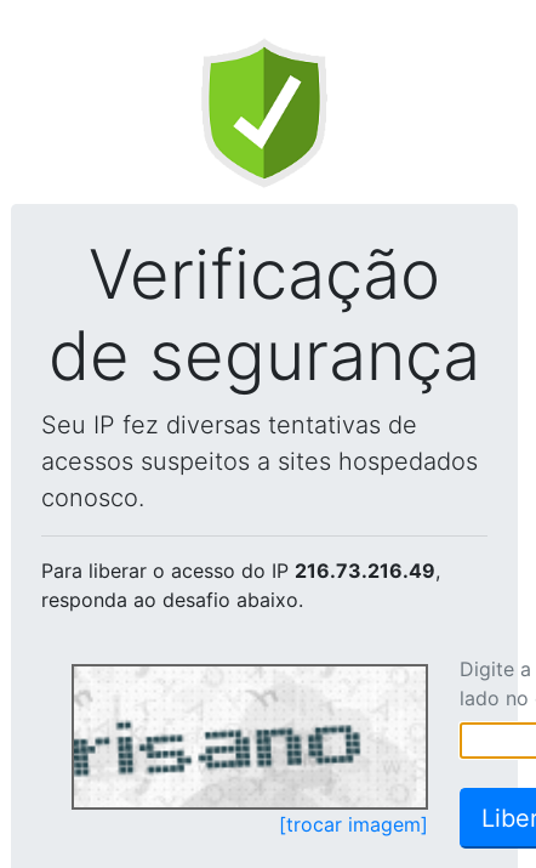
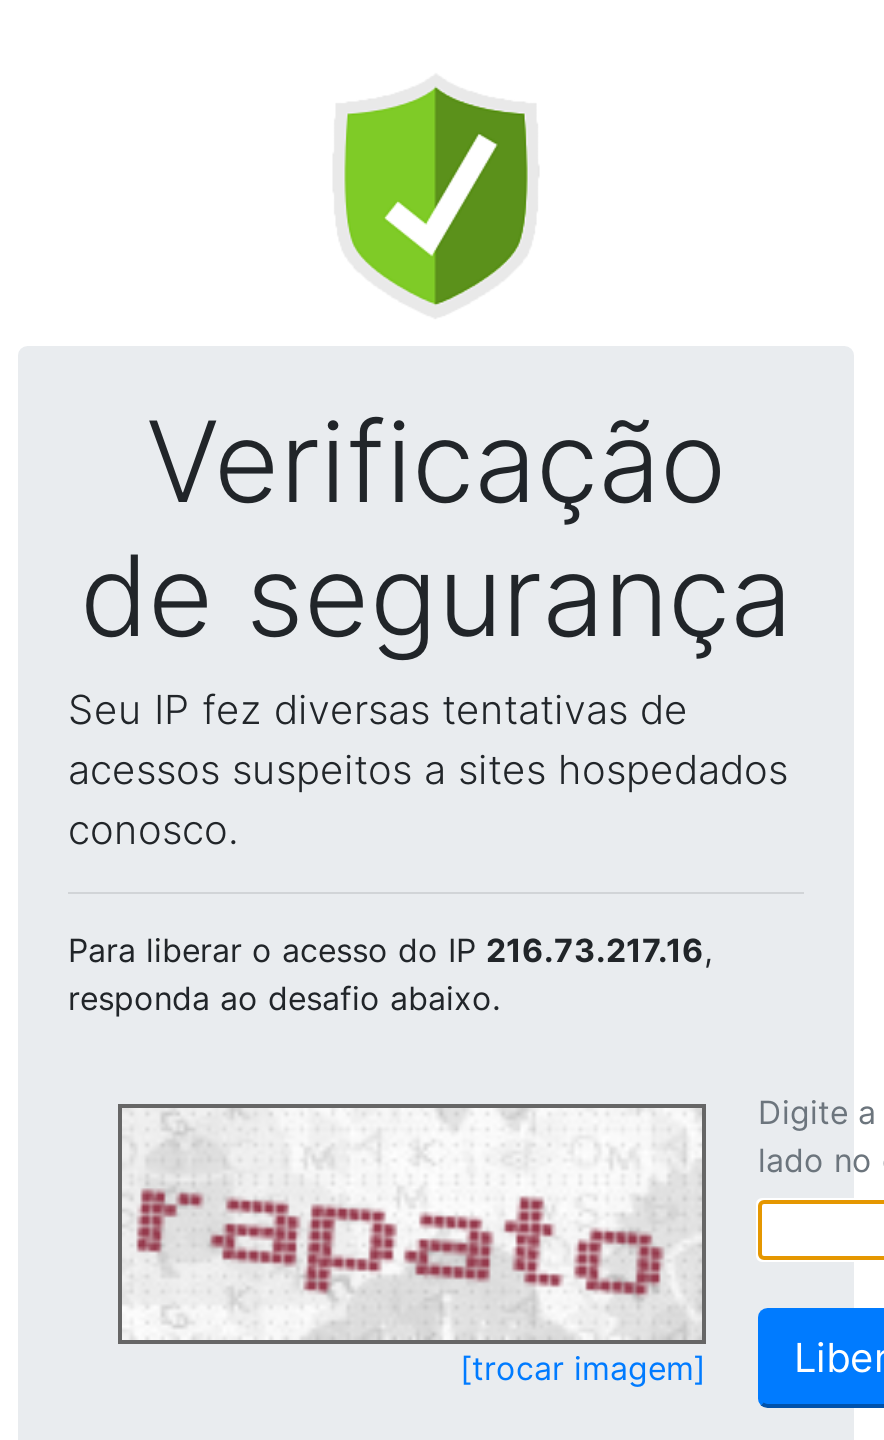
[41,558,440,583] Para liberar o acesso do IP 216.73.216.49, -> [68,930,712,970] Para liberar o acesso do IP 216.73.217.16,
[73,686,407,790] [image] -> [122,1114,670,1312] [image]

